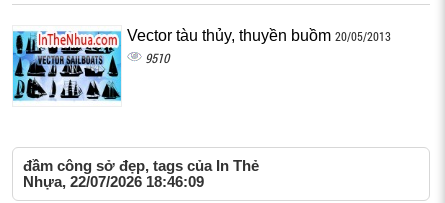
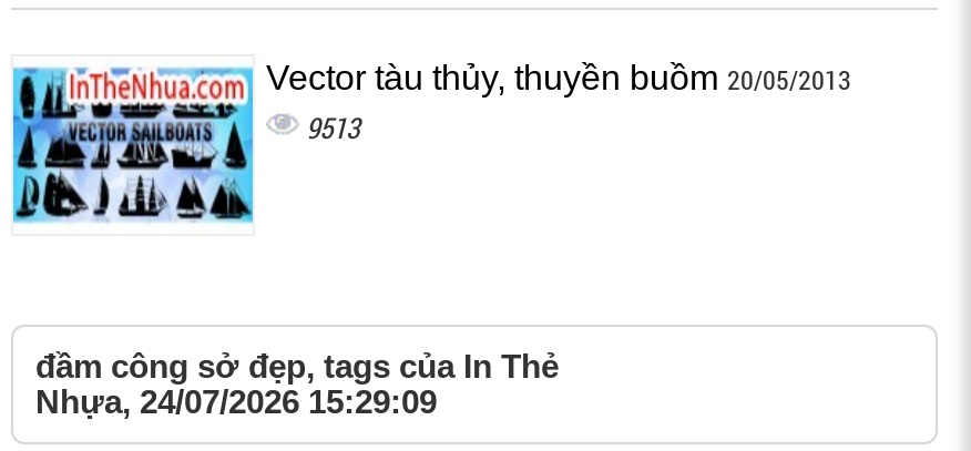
[145,49,169,67] 9510 -> [306,107,359,147] 9513
[23,173,204,190] Nhựa, 22/07/2026 18:46:09 -> [35,382,437,420] Nhựa, 24/07/2026 15:29:09

